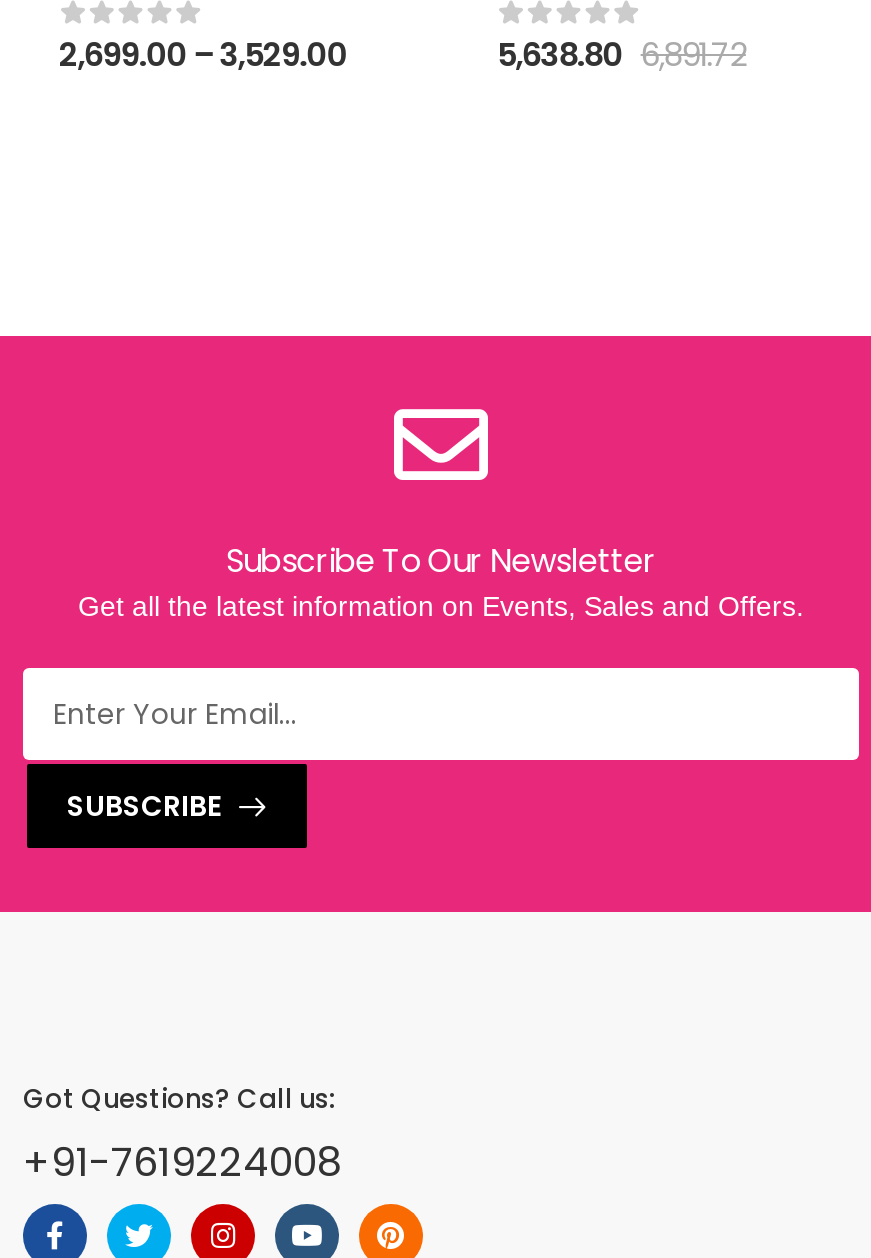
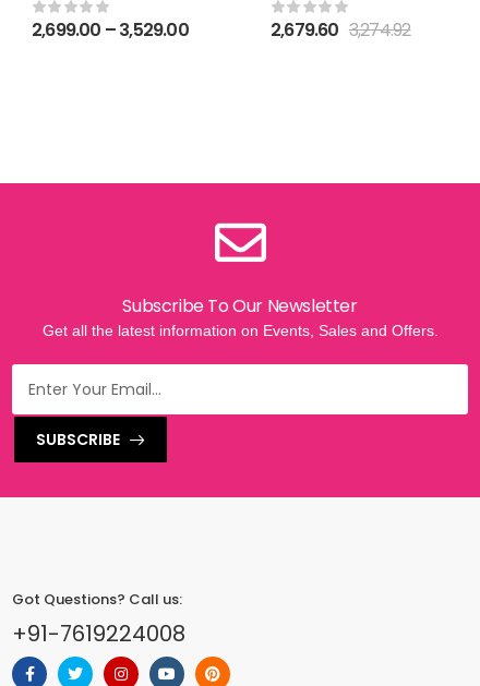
[497,33,746,79] 5,638.80 6,891.72 -> [271,18,411,43] 2,679.60 3,274.92

